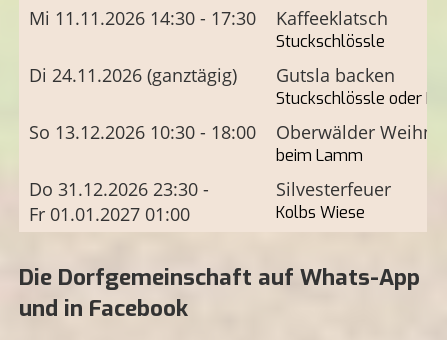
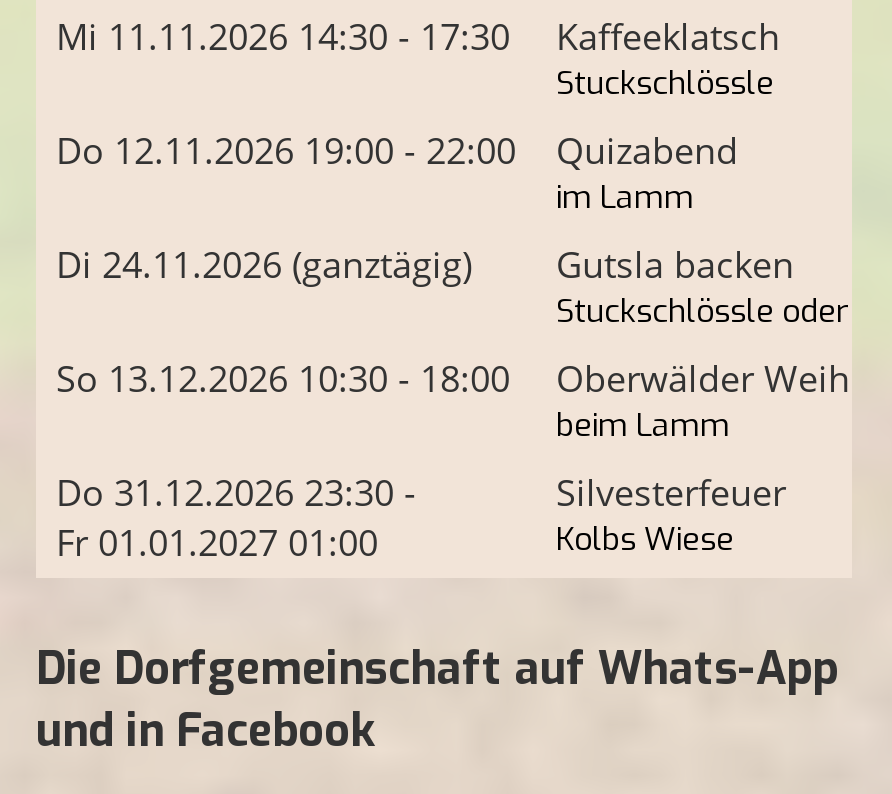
none -> [56,126,738,218] Do 12.11.2026 19:00 - 22:00 | Quizabend | im Lamm

